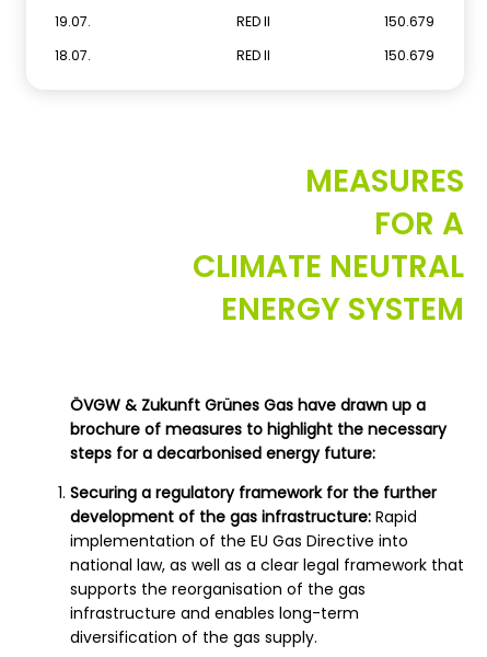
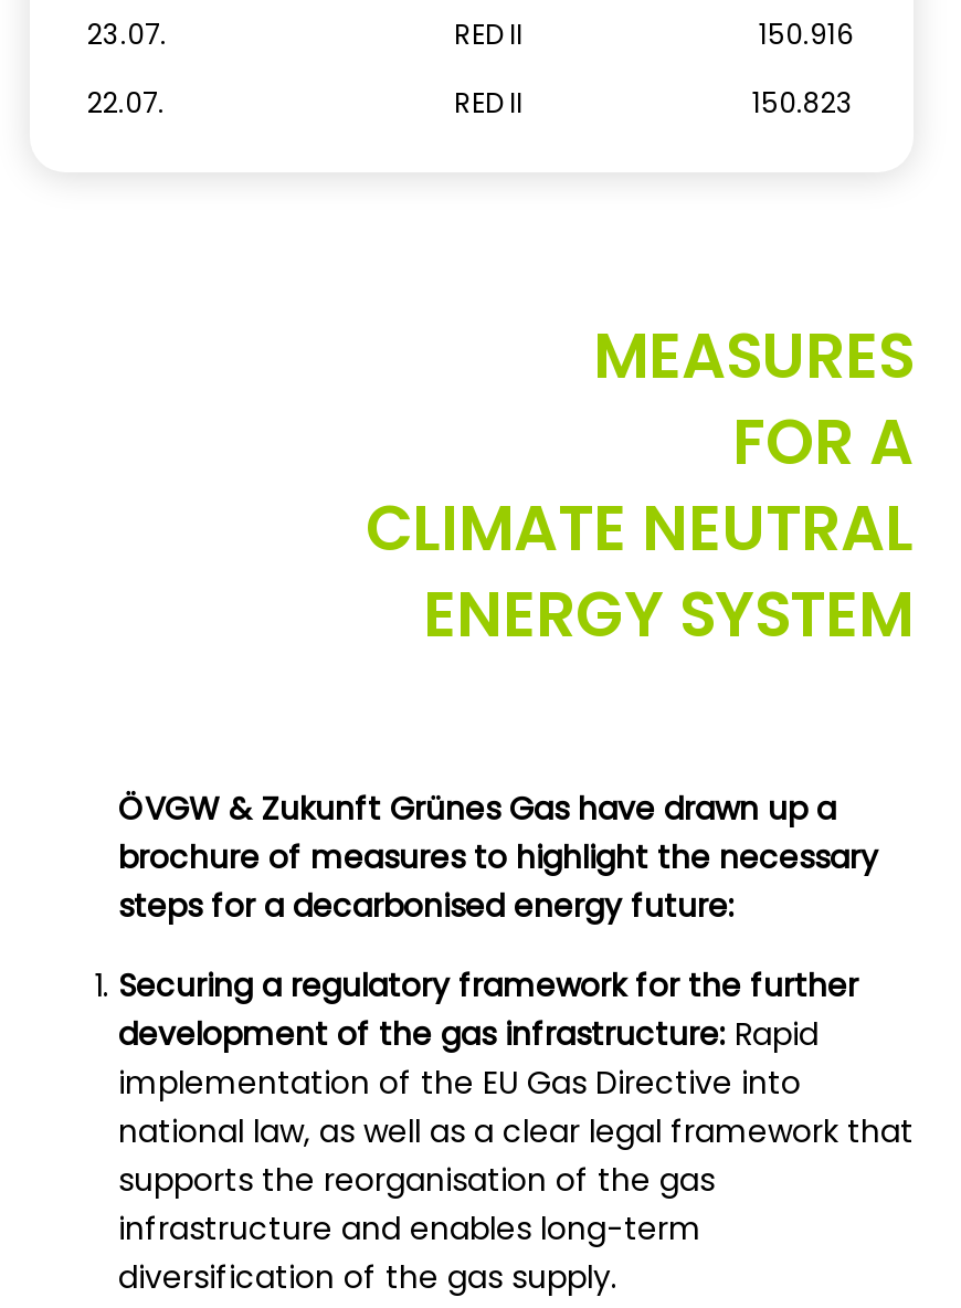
[55,12,91,30] 19.07. -> [87,15,167,52] 23.07.
[384,12,434,30] 150.679 -> [759,15,854,52] 150.916
[55,46,91,64] 18.07. -> [87,83,165,121] 22.07.
[384,46,434,64] 150.679 -> [752,83,854,121] 150.823

